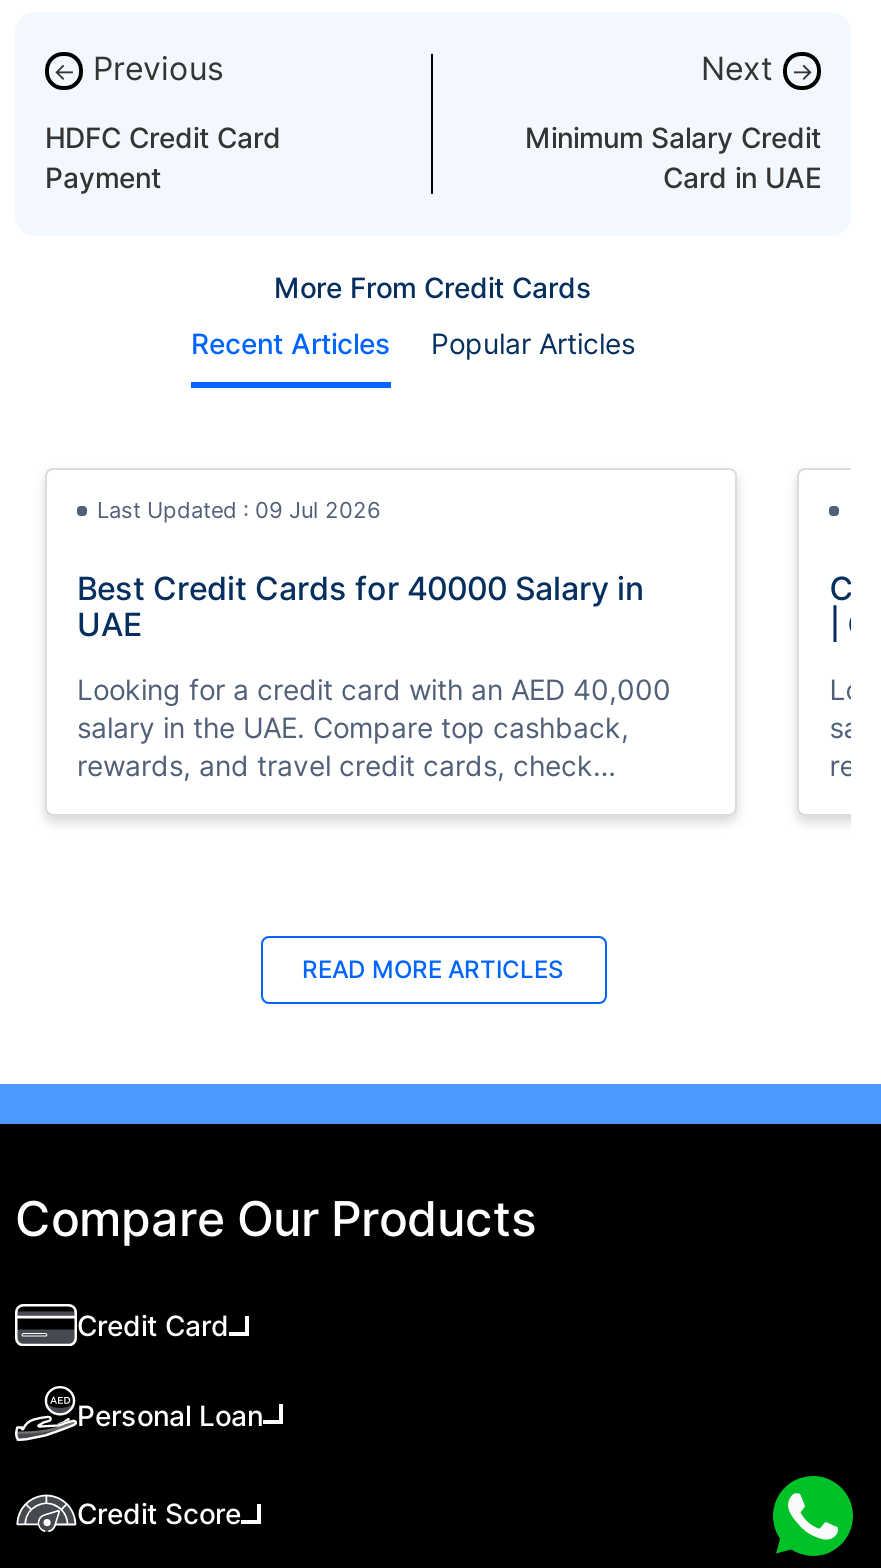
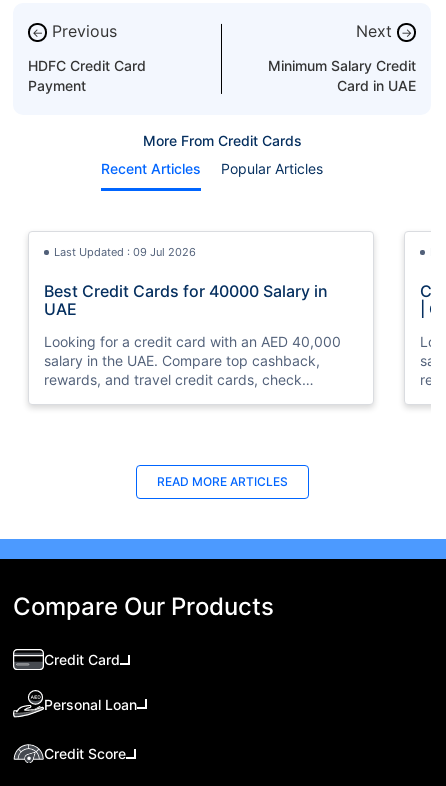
[771,1474,855,1558] [image] -> none

